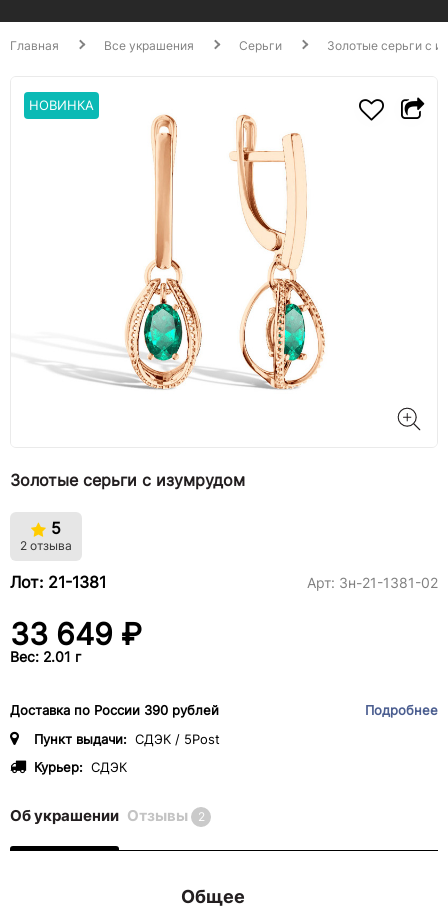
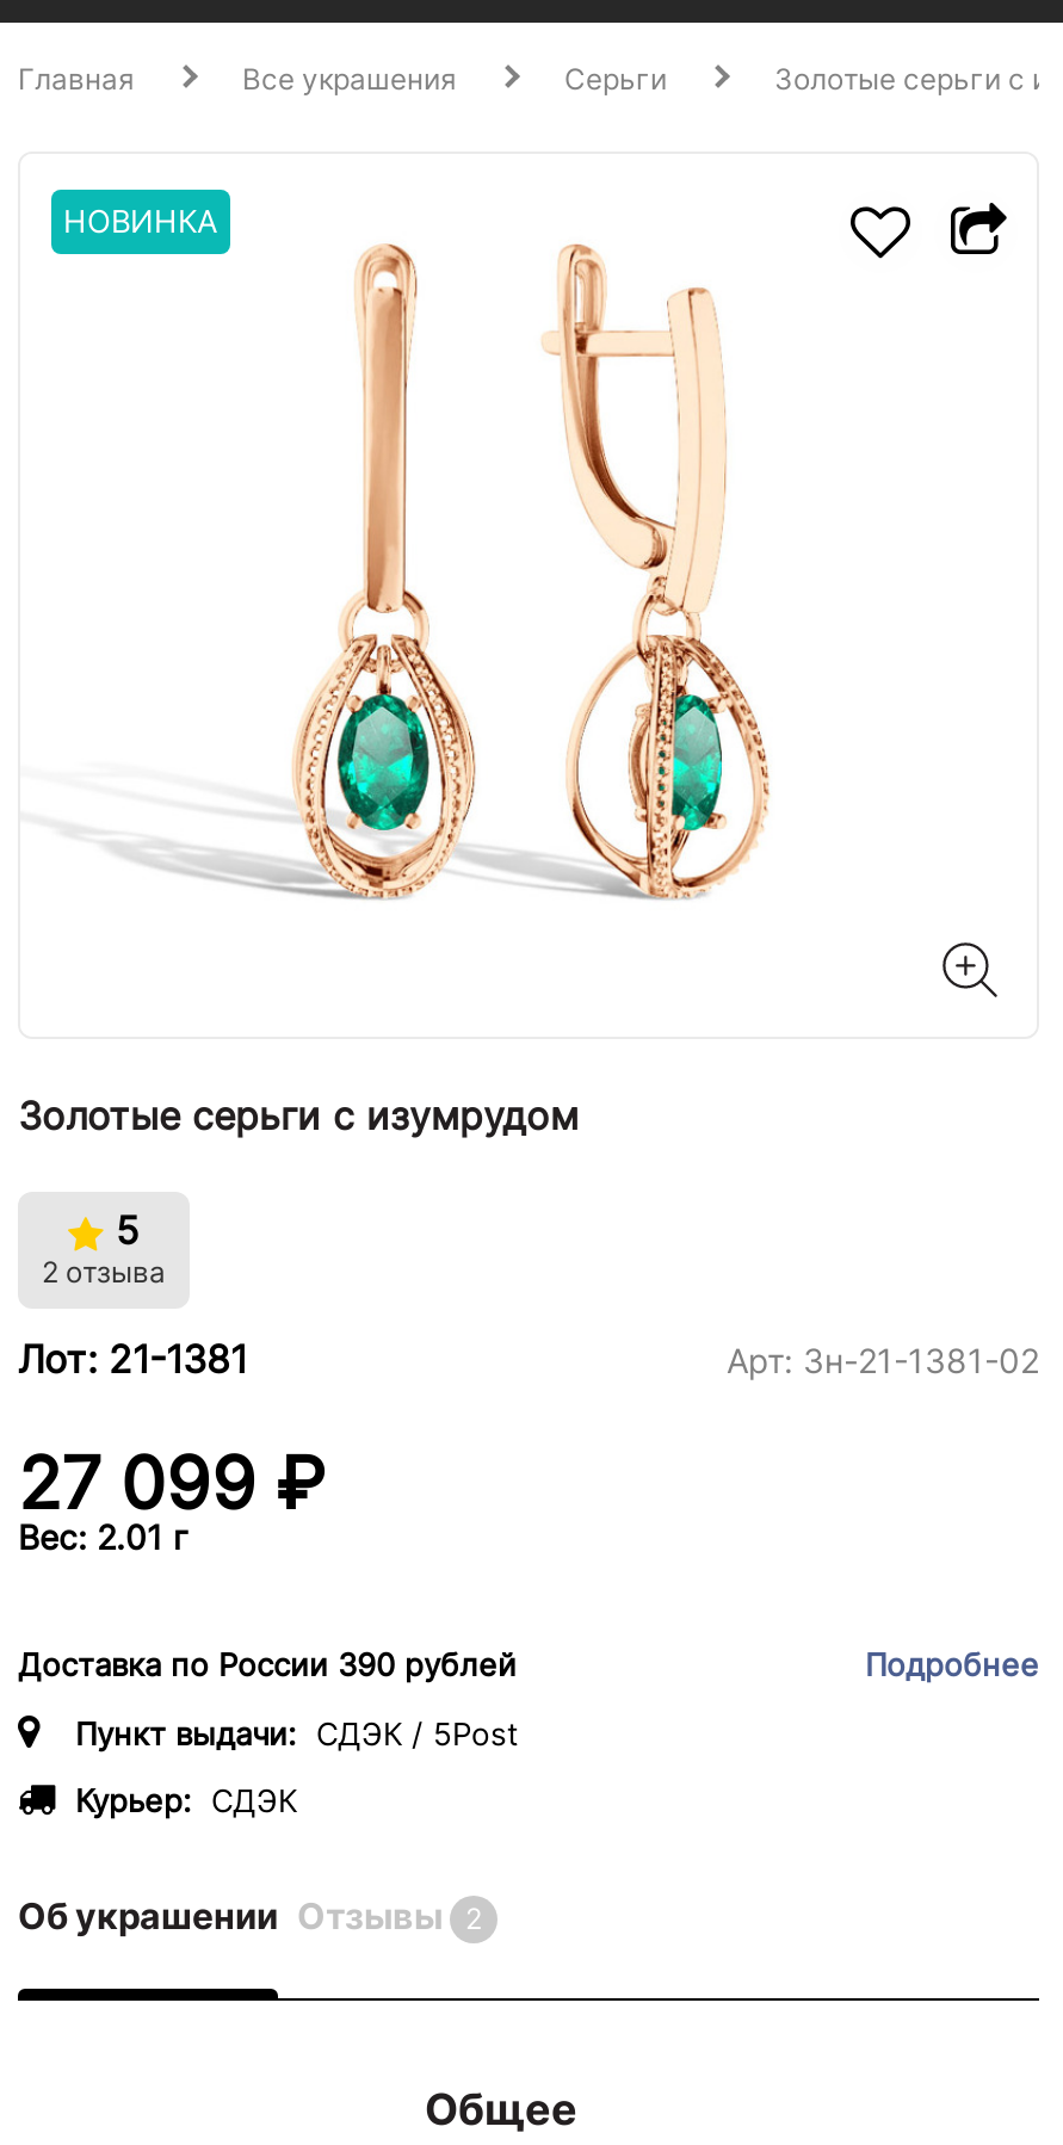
[10,616,142,652] 33 649 ₽ -> [18,1440,326,1526] 27 099 ₽

